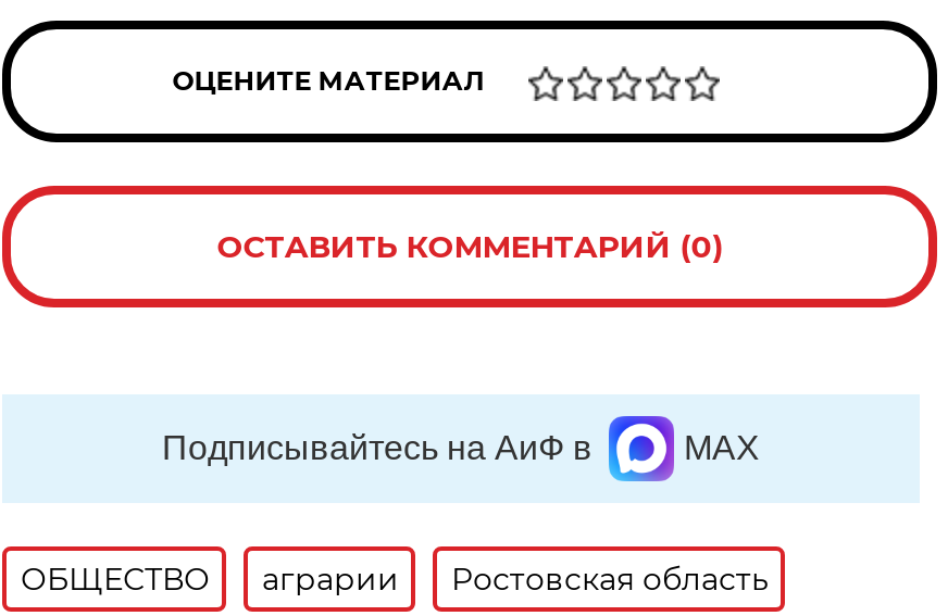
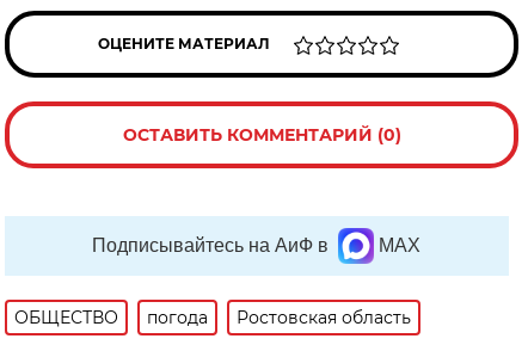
[262,560,399,599] аграрии -> [147,307,208,328] погода

